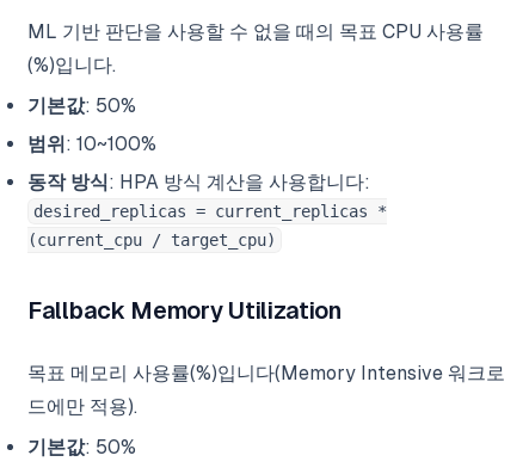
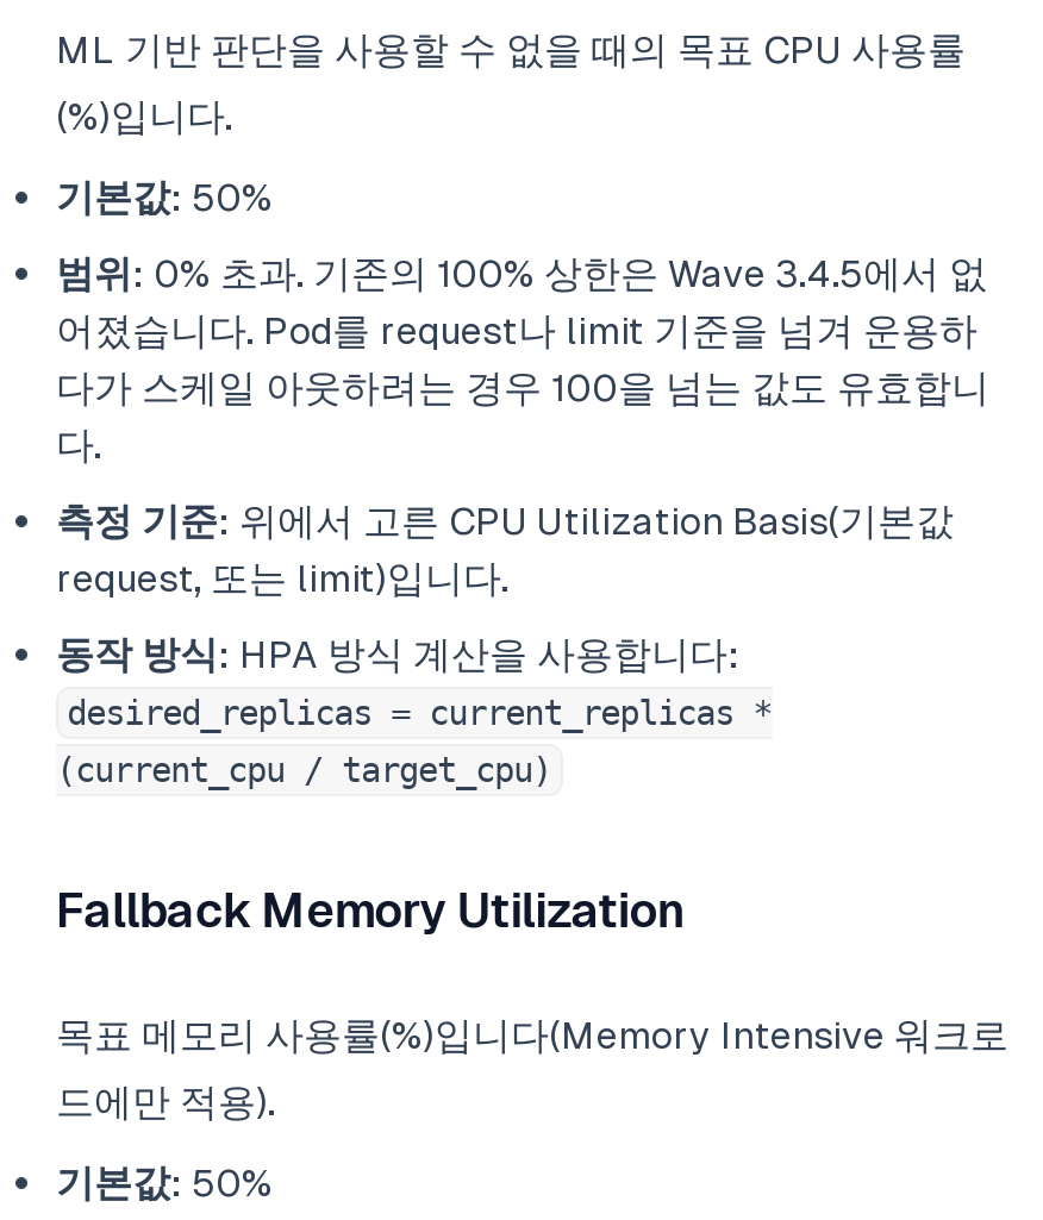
[27,132,156,155] 범위: 10~100% -> [56,251,989,601] 범위: 0% 초과. 기존의 100% 상한은 Wave 3.4.5에서 없 | 어졌습니다. Pod를 request나 limit 기준을 넘겨 운용하 | 다가 스케일 아웃하려는 경우 100을 넘는 값도 유효합니 | 다. | 측정 기준: 위에서 고른 CPU Utilization Basis(기본값 | request, 또는 limit)입니다.

